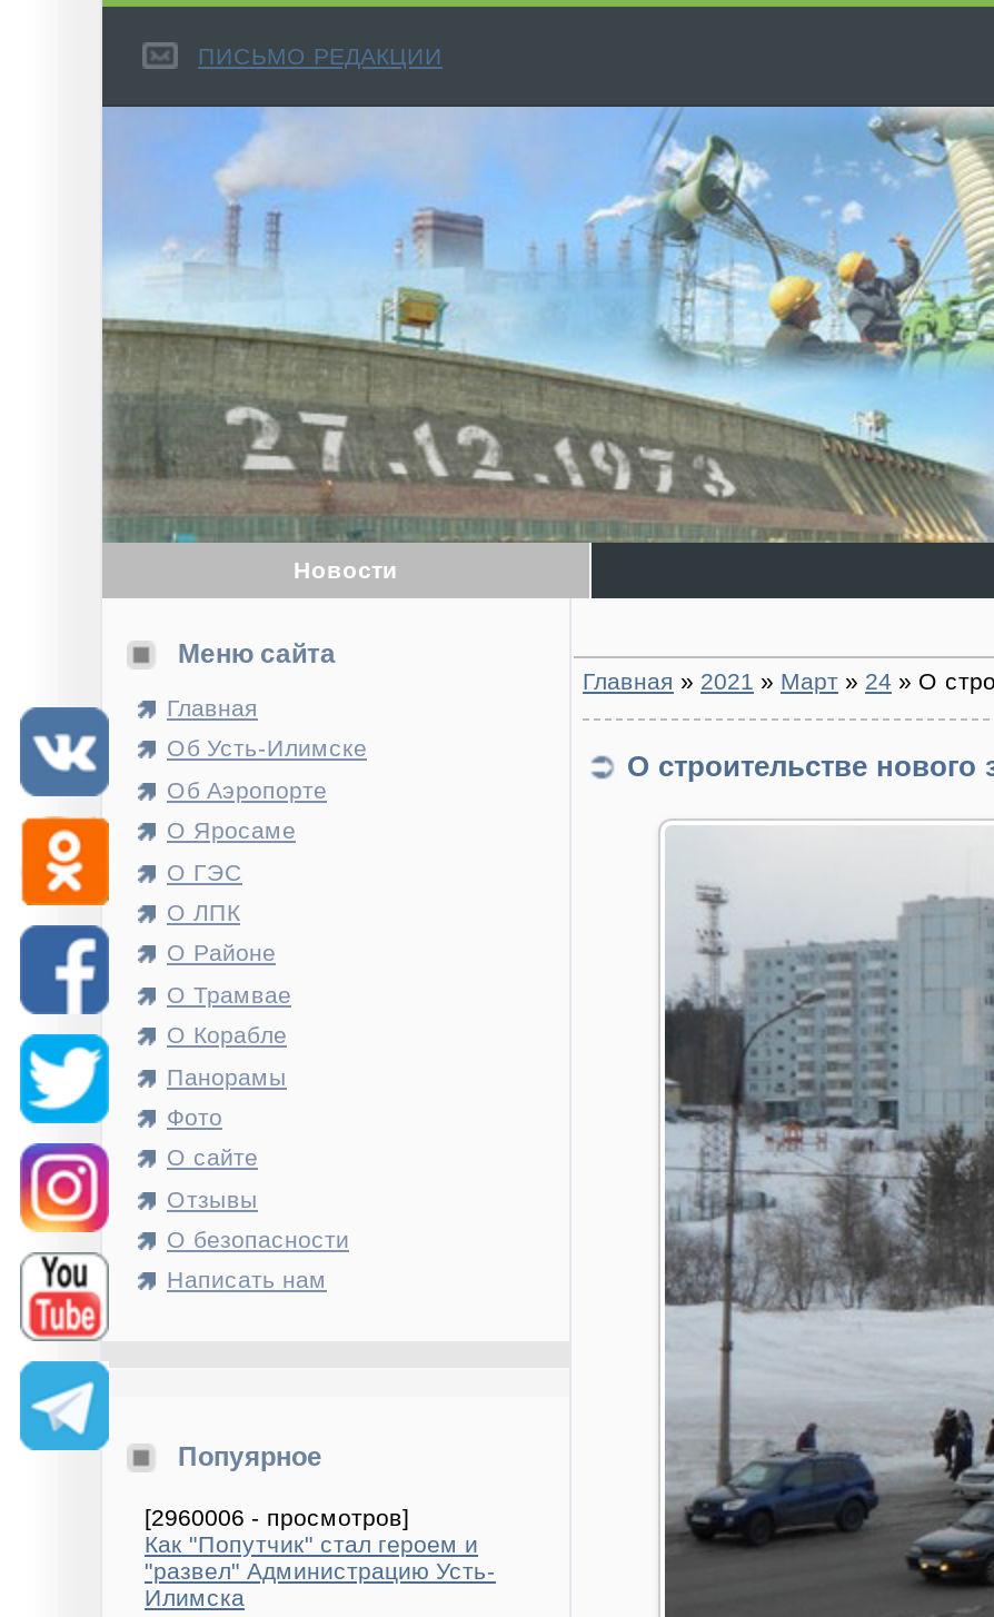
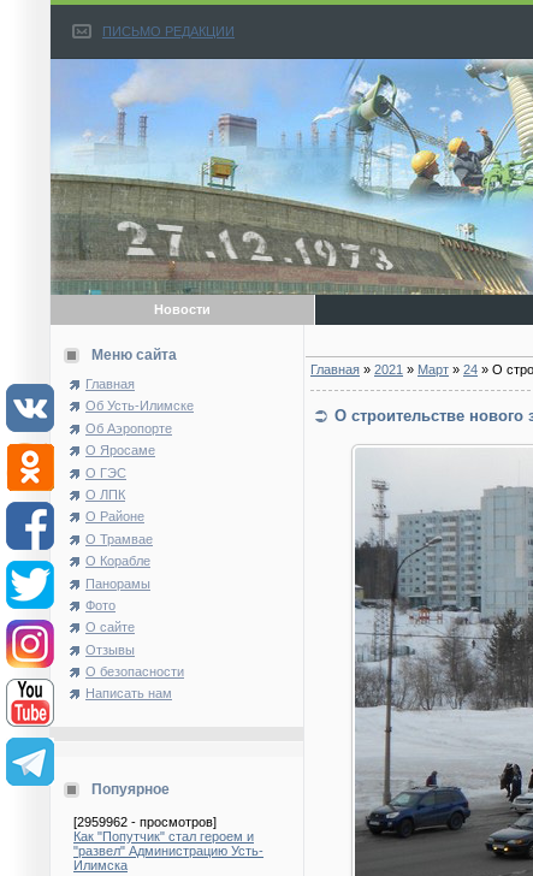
[145,1504,409,1530] [2960006 - просмотров] -> [73,815,217,829] [2959962 - просмотров]

